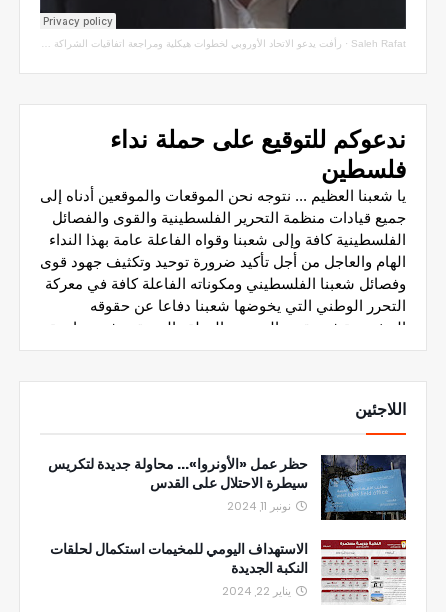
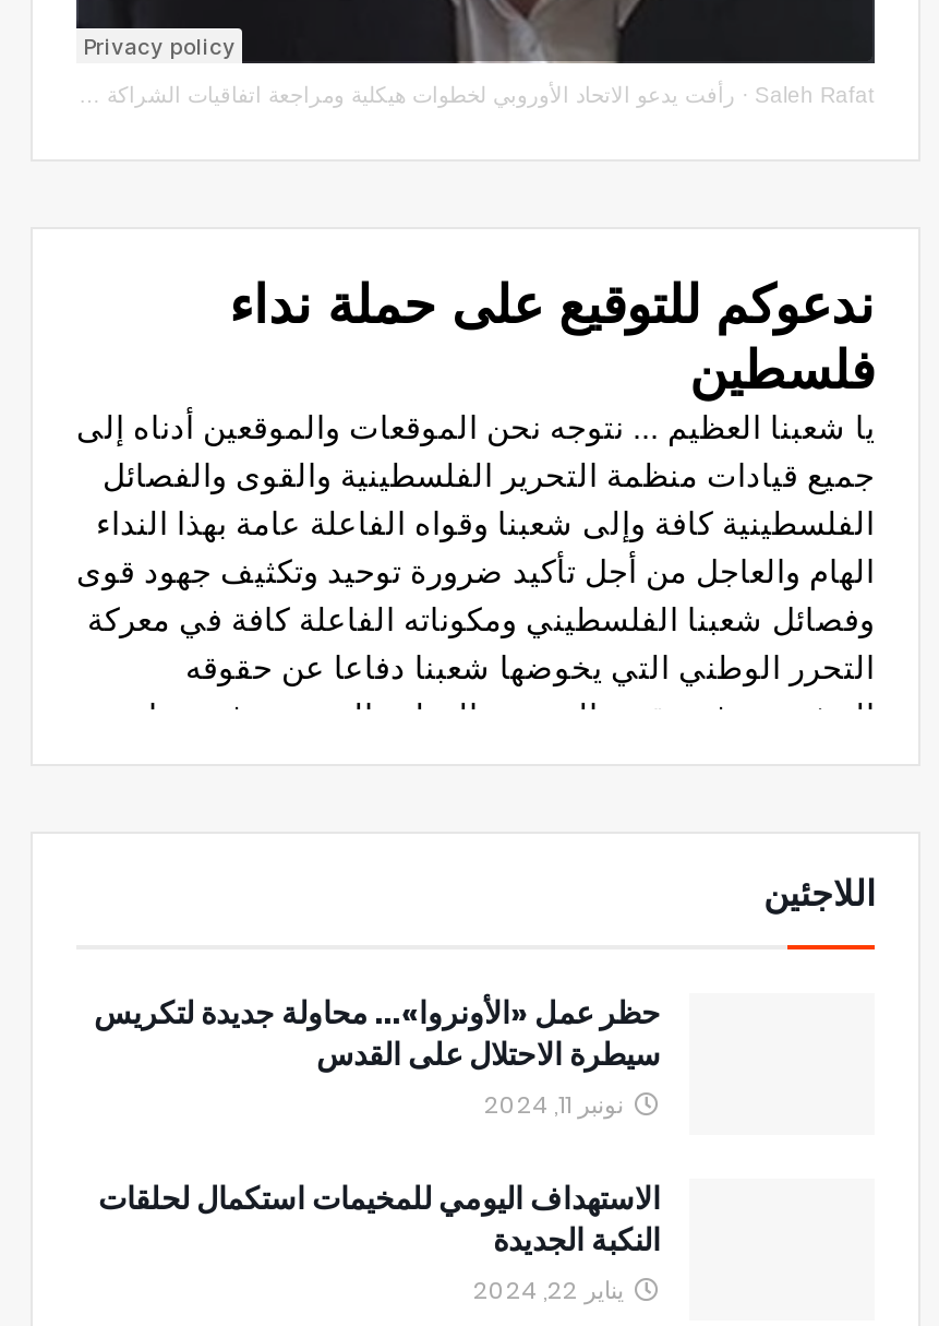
[320,454,407,521] [image] -> none
[320,539,407,603] [image] -> none

